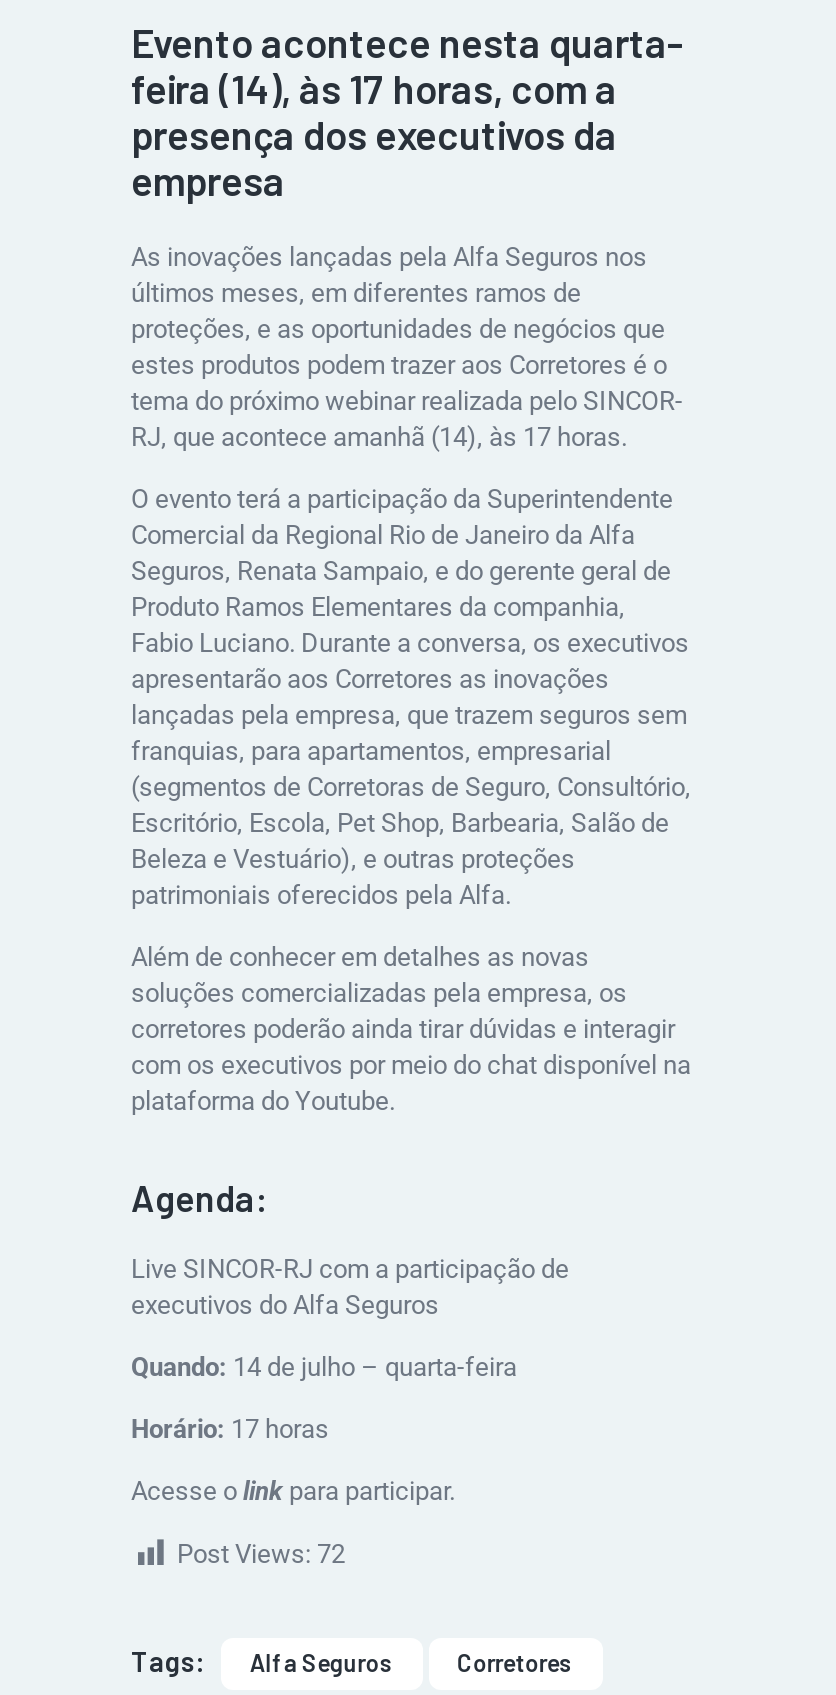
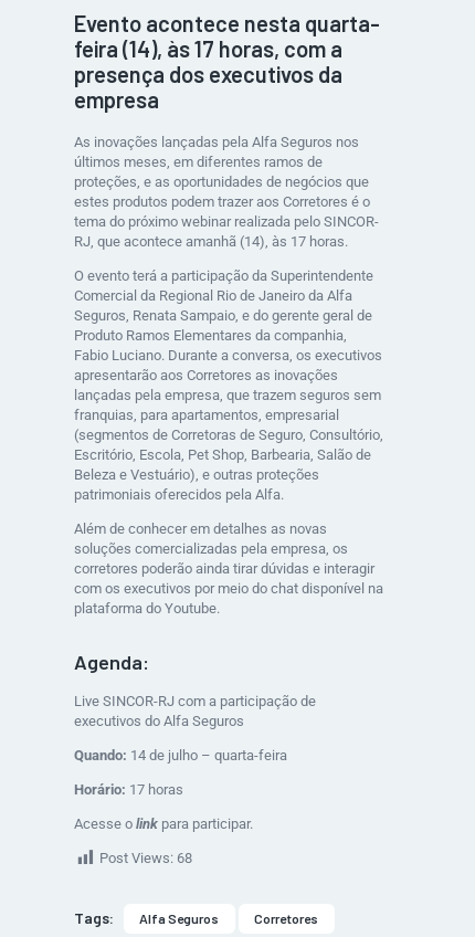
[177,1539,345,1569] Post Views: 72 -> [99,850,192,867] Post Views: 68

